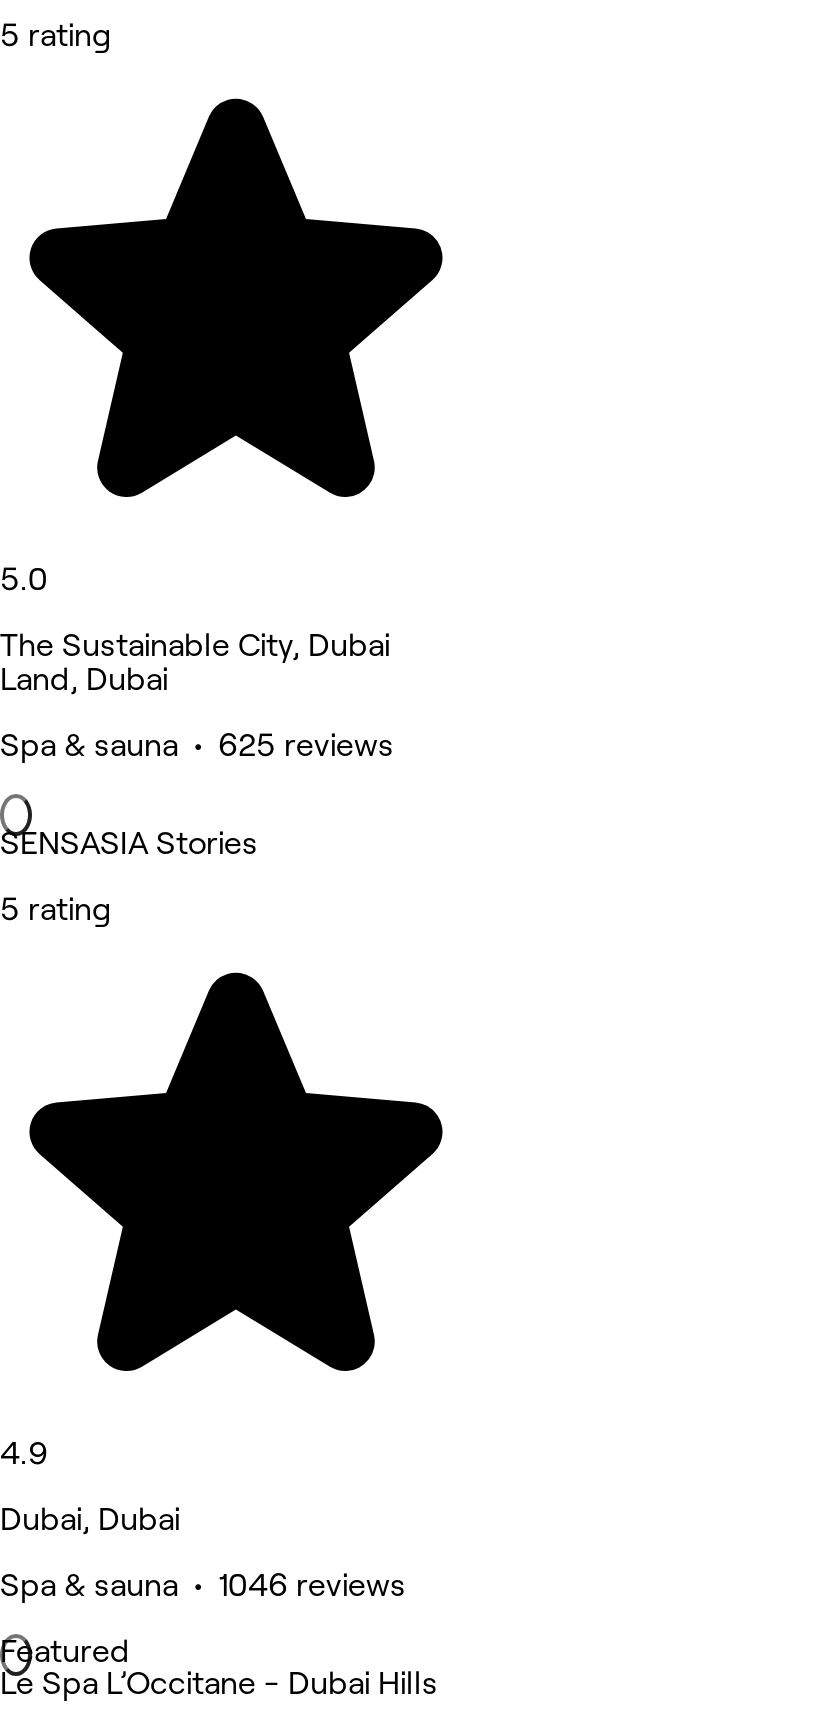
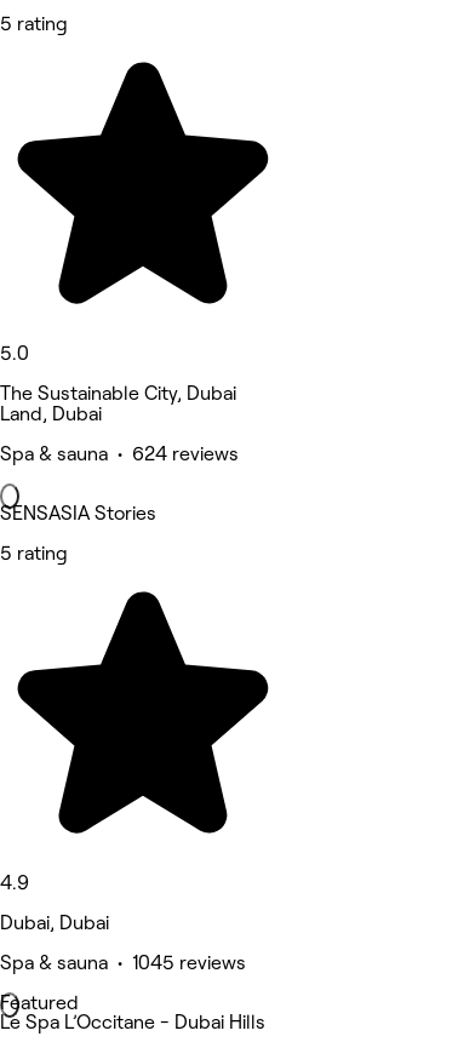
[0,727,394,761] Spa & sauna • 625 reviews -> [0,443,239,464] Spa & sauna • 624 reviews
[0,1567,406,1601] Spa & sauna • 1046 reviews -> [0,952,246,972] Spa & sauna • 1045 reviews

